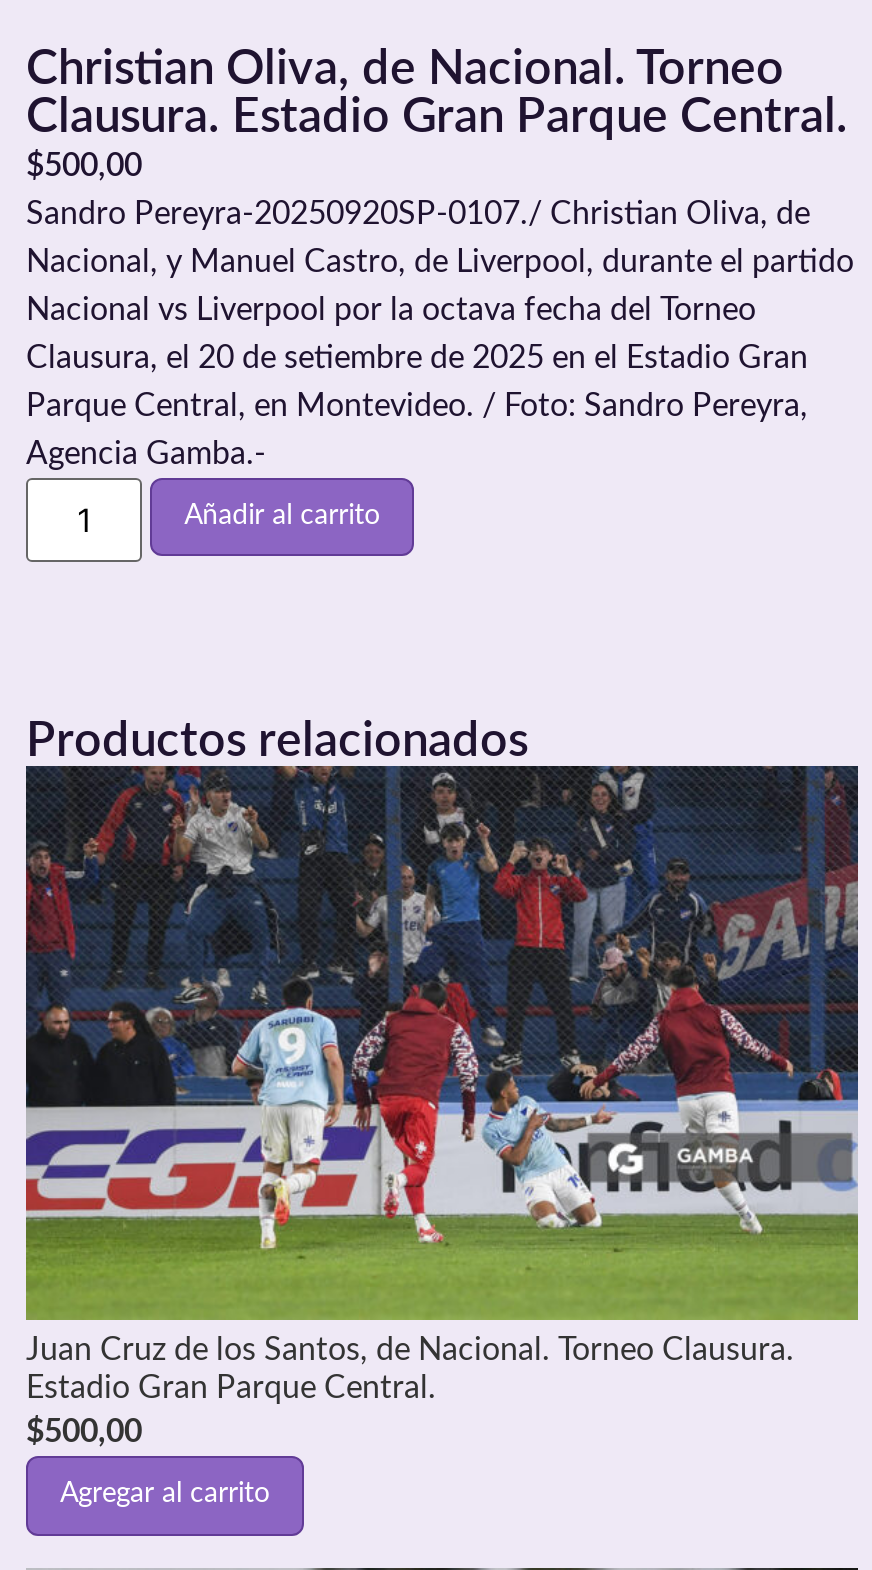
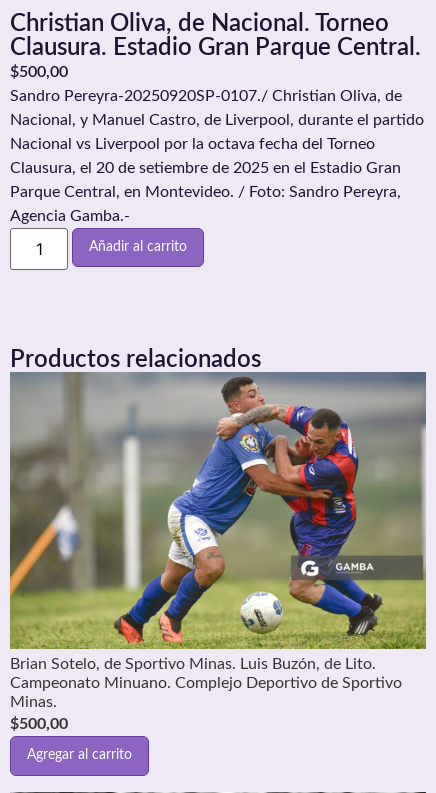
[24,764,860,1404] [image] | Juan Cruz de los Santos, de Nacional. Torneo Clausura. | Estadio Gran Parque Central. -> [9,371,426,710] [image] | Brian Sotelo, de Sportivo Minas. Luis Buzón, de Lito. | Campeonato Minuano. Complejo Deportivo de Sportivo | Minas.

